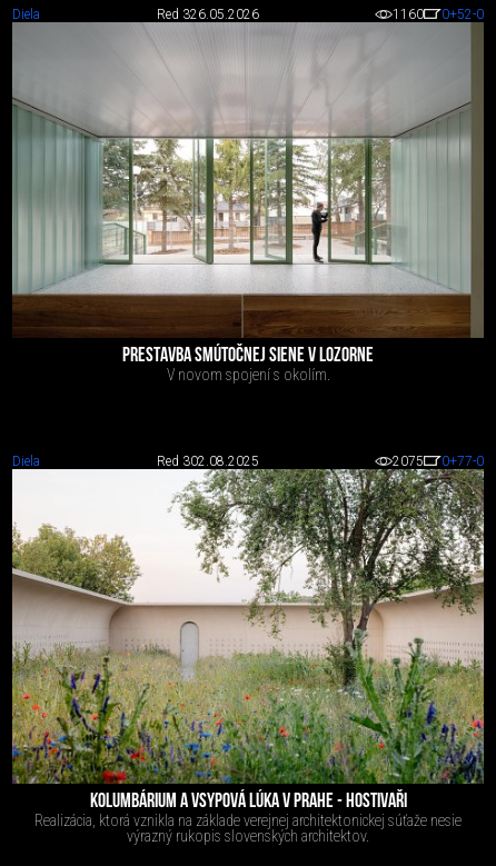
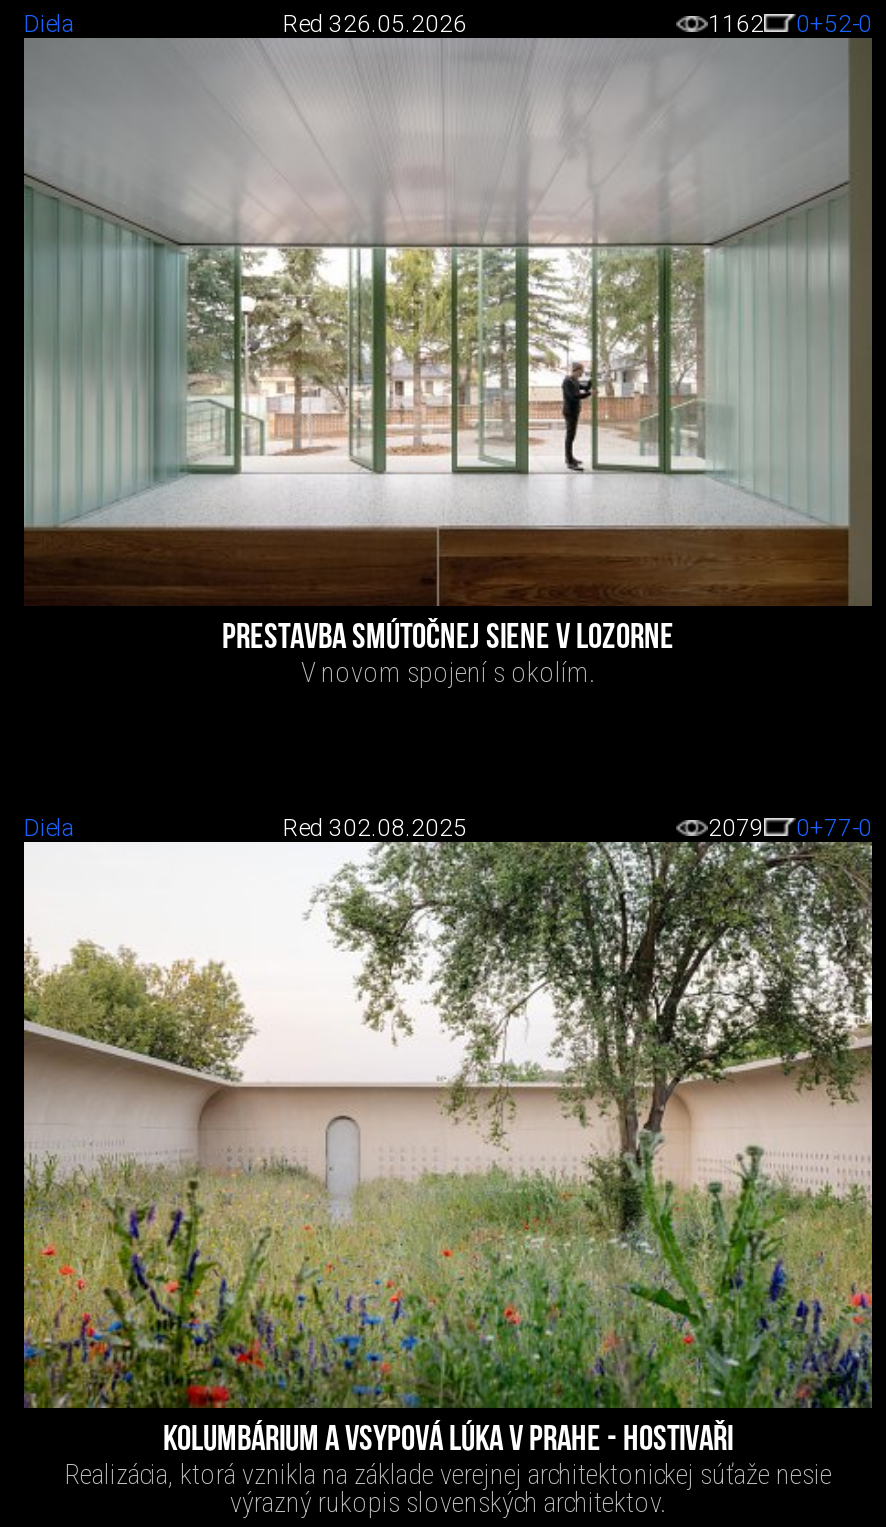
[393,7,484,23] 1160 0+52-0 -> [708,11,872,39] 1162 0+52-0
[393,453,484,469] 2075 0+77-0 -> [708,813,872,841] 2079 0+77-0

